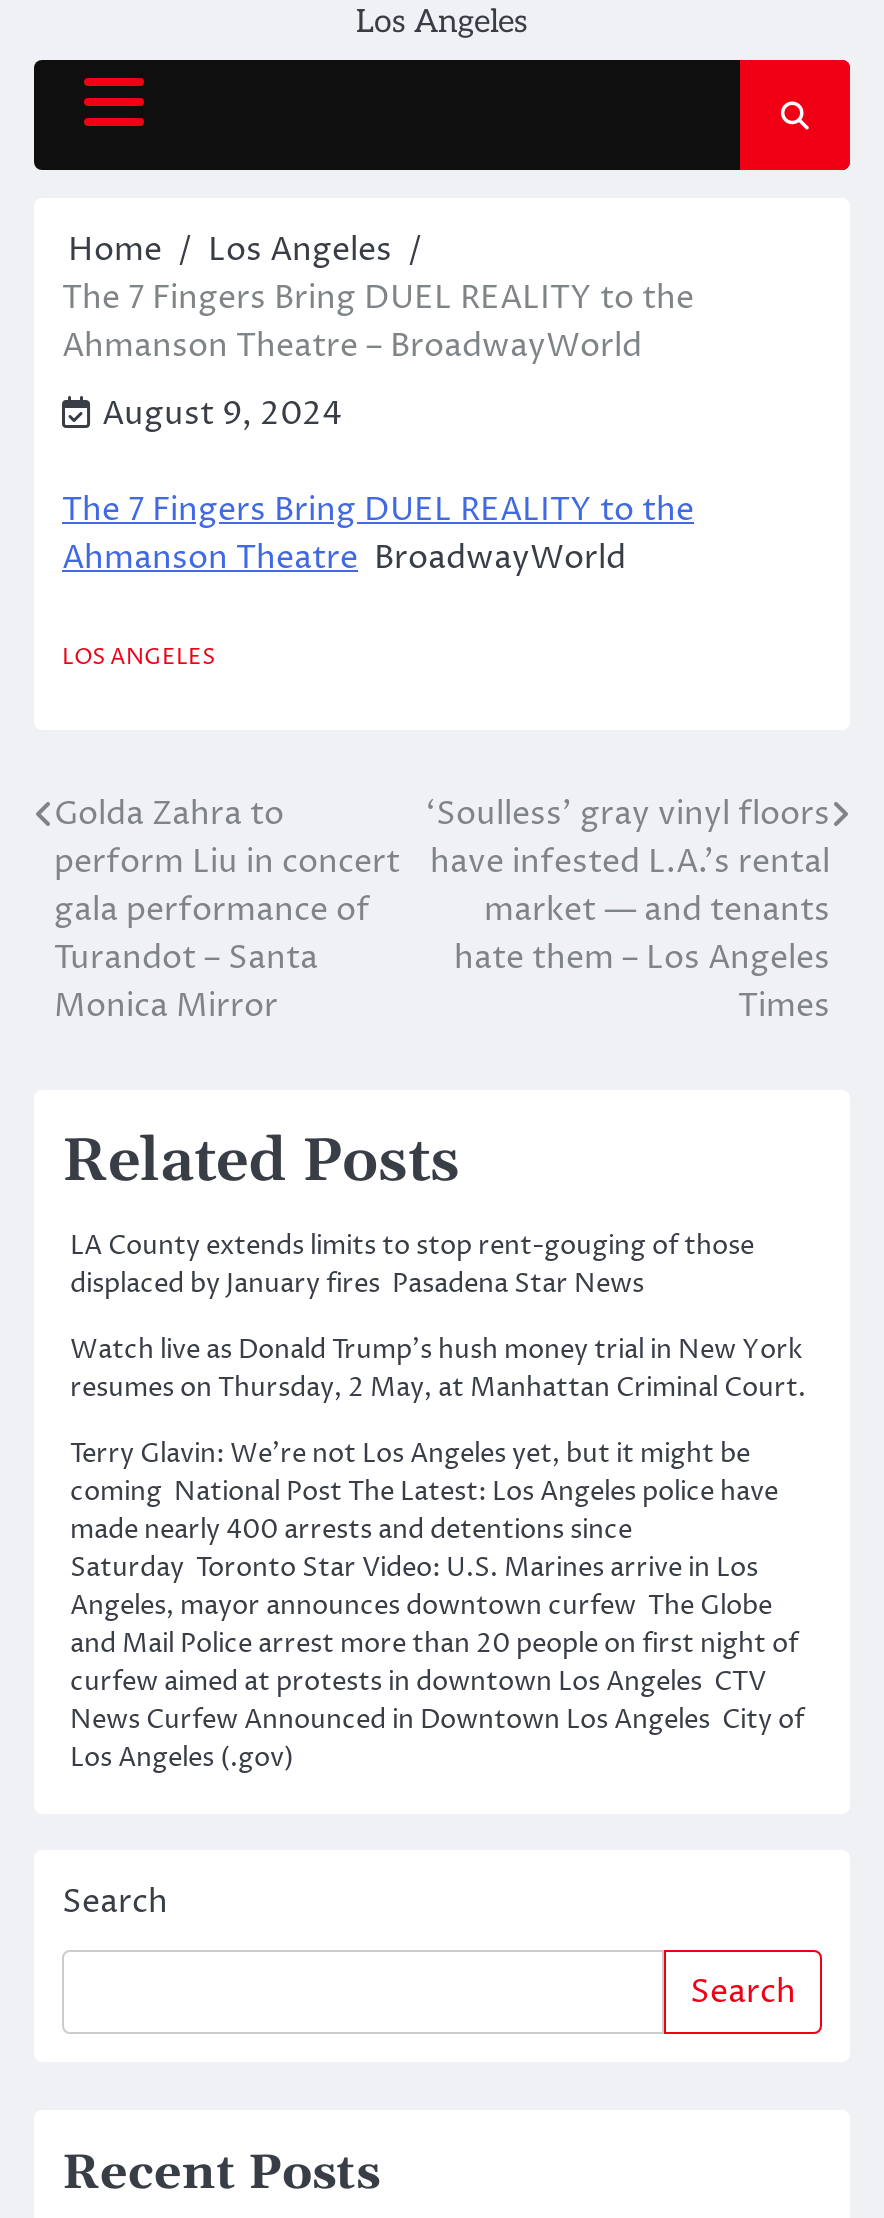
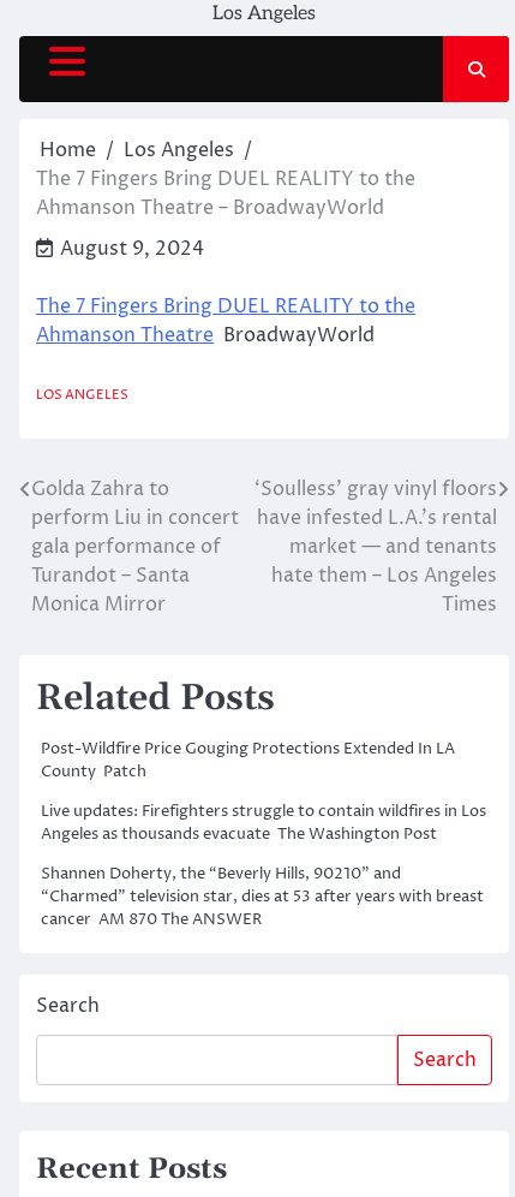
[70,1229,754,1303] LA County extends limits to stop rent-gouging of those | displaced by January fires Pasadena Star News -> [41,738,455,783] Post-Wildfire Price Gouging Protections Extended In LA | County Patch
[70,1333,806,1407] Watch live as Donald Trump’s hush money trial in New York | resumes on Thursday, 2 May, at Manhattan Criminal Court. -> [41,801,486,845] Live updates: Firefighters struggle to contain wildfires in Los | Angeles as thousands evacuate The Washington Post
[70,1437,804,1777] Terry Glavin: We’re not Los Angeles yet, but it might be | coming National Post The Latest: Los Angeles police have | made nearly 400 arrests and detentions since | Saturday Toronto Star Video: U.S. Marines arrive in Los | Angeles, mayor announces downtown curfew The Globe | and Mail Police arrest more than 20 people on first night of | curfew aimed at protests in downtown Los Angeles CTV | News Curfew Announced in Downtown Los Angeles City of | Los Angeles (.gov) -> [41,863,484,931] Shannen Doherty, the “Beverly Hills, 90210” and | “Charmed” television star, dies at 53 after years with breast | cancer AM 870 The ANSWER

